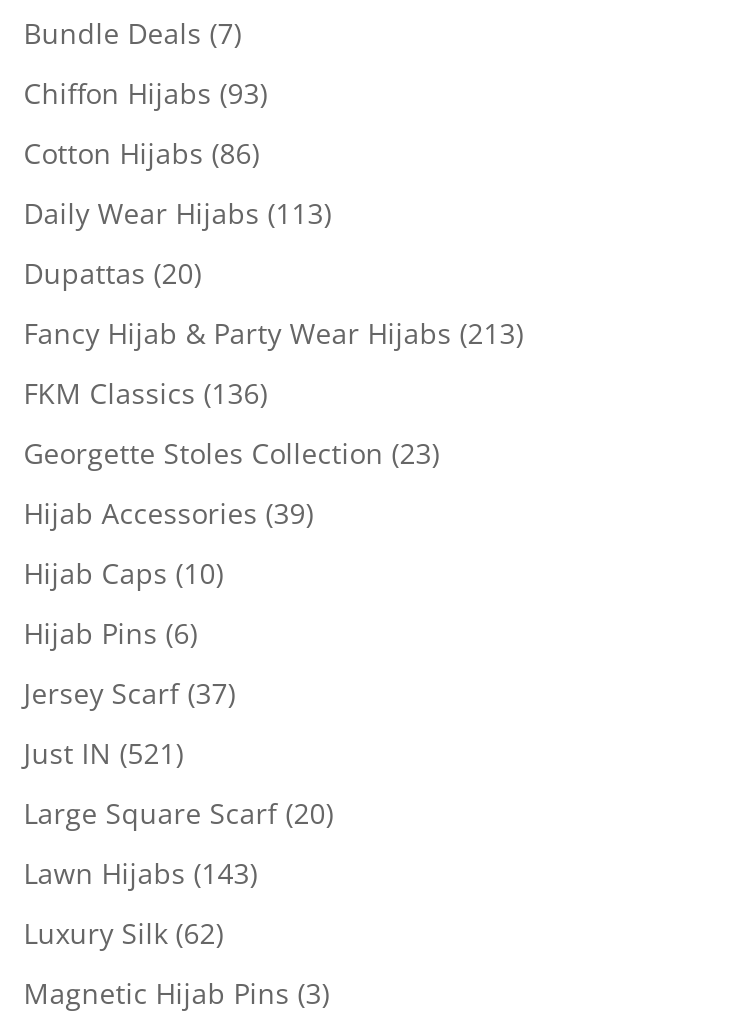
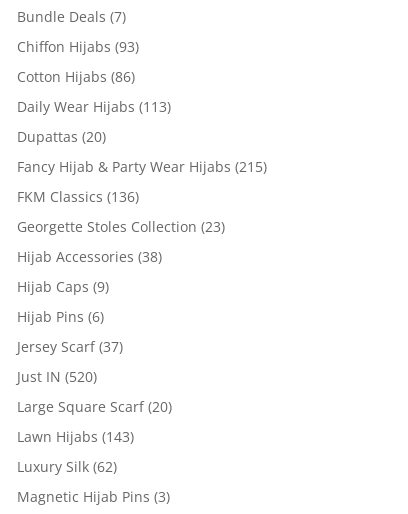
[24,315,524,353] Fancy Hijab & Party Wear Hijabs (213) -> [17,157,267,176] Fancy Hijab & Party Wear Hijabs (215)
[24,495,314,533] Hijab Accessories (39) -> [17,247,162,266] Hijab Accessories (38)
[24,555,224,593] Hijab Caps (10) -> [17,277,109,296] Hijab Caps (9)
[24,735,184,773] Just IN (521) -> [17,367,97,386] Just IN (520)

